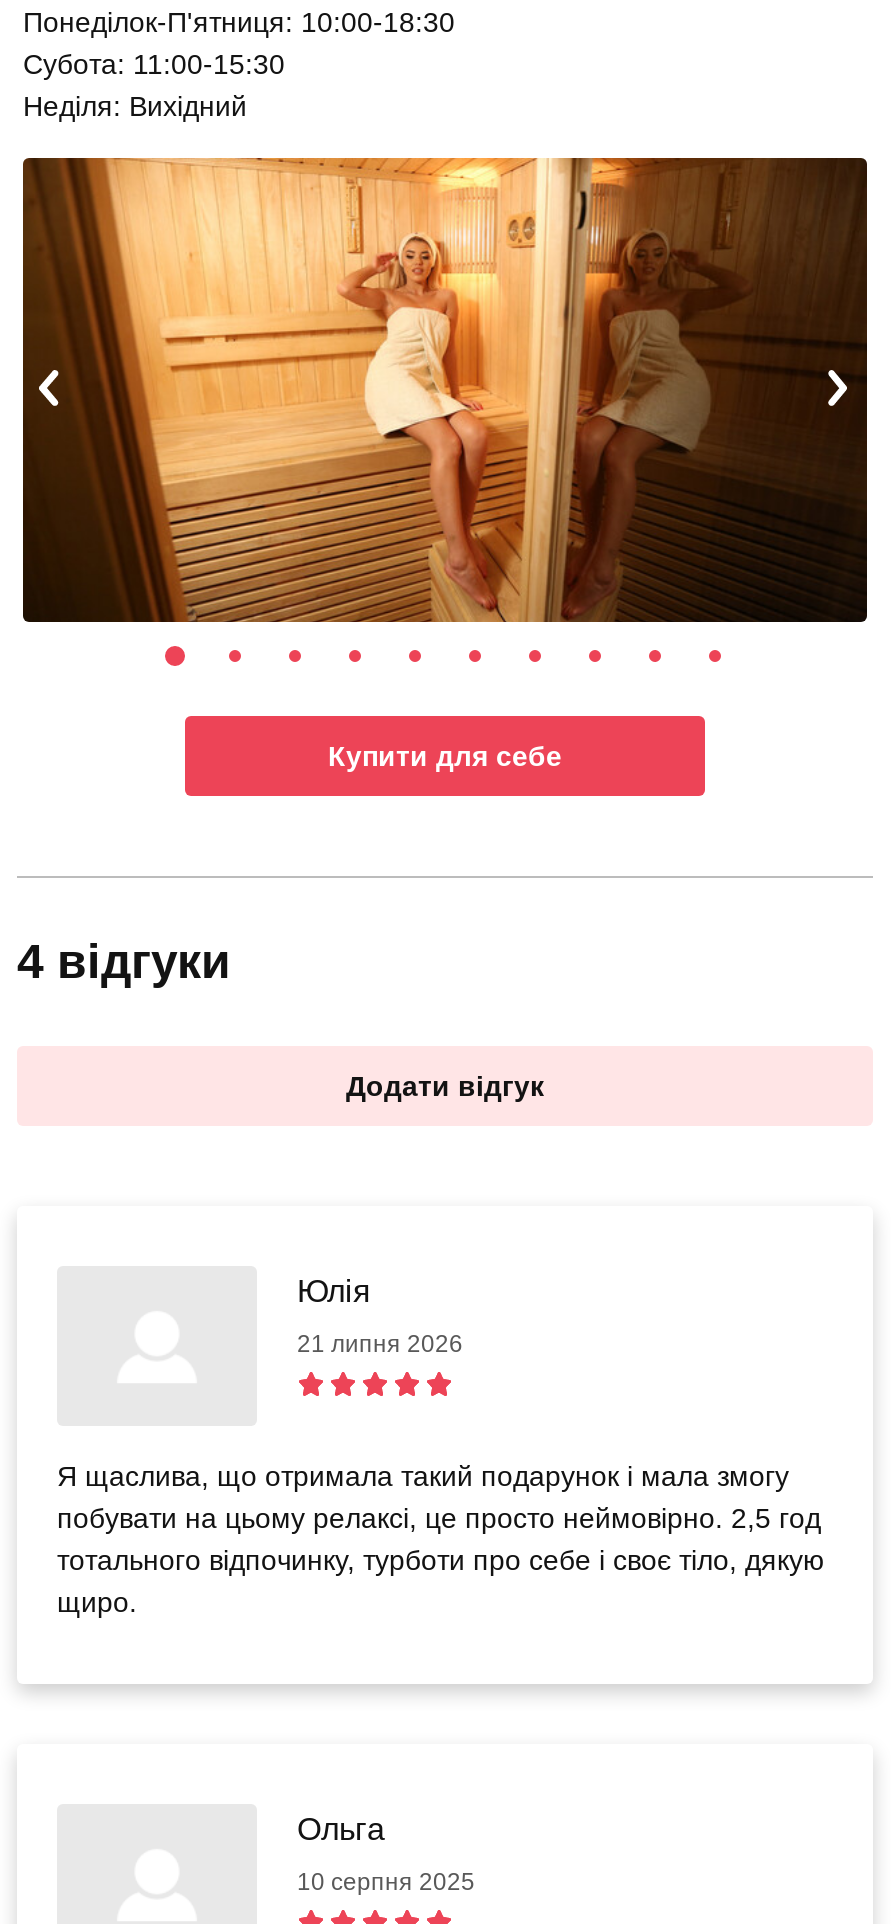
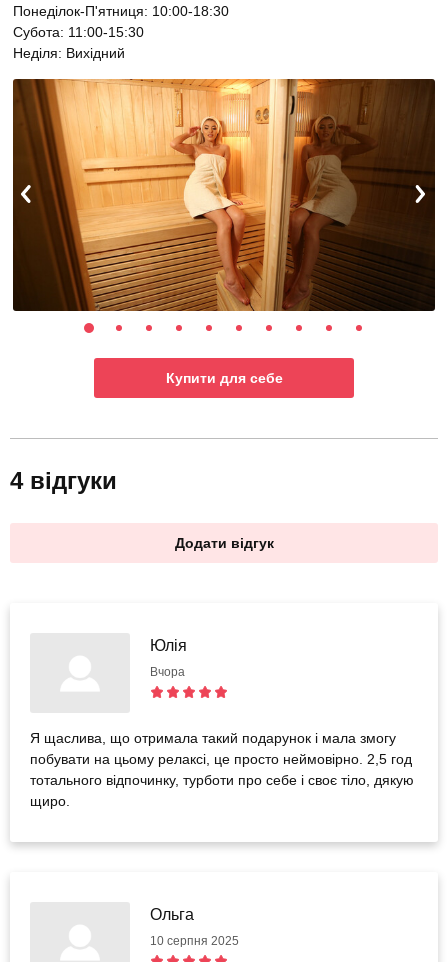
[297,1331,463,1359] 21 липня 2026 -> [150,665,185,679] Вчора

